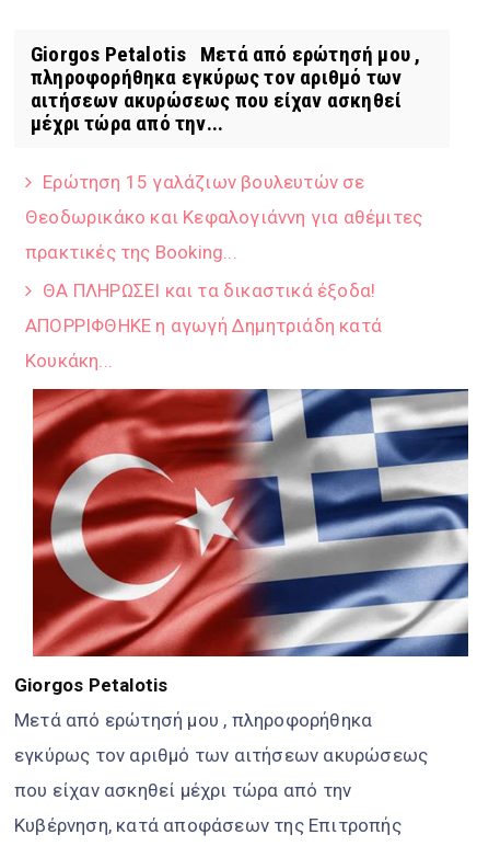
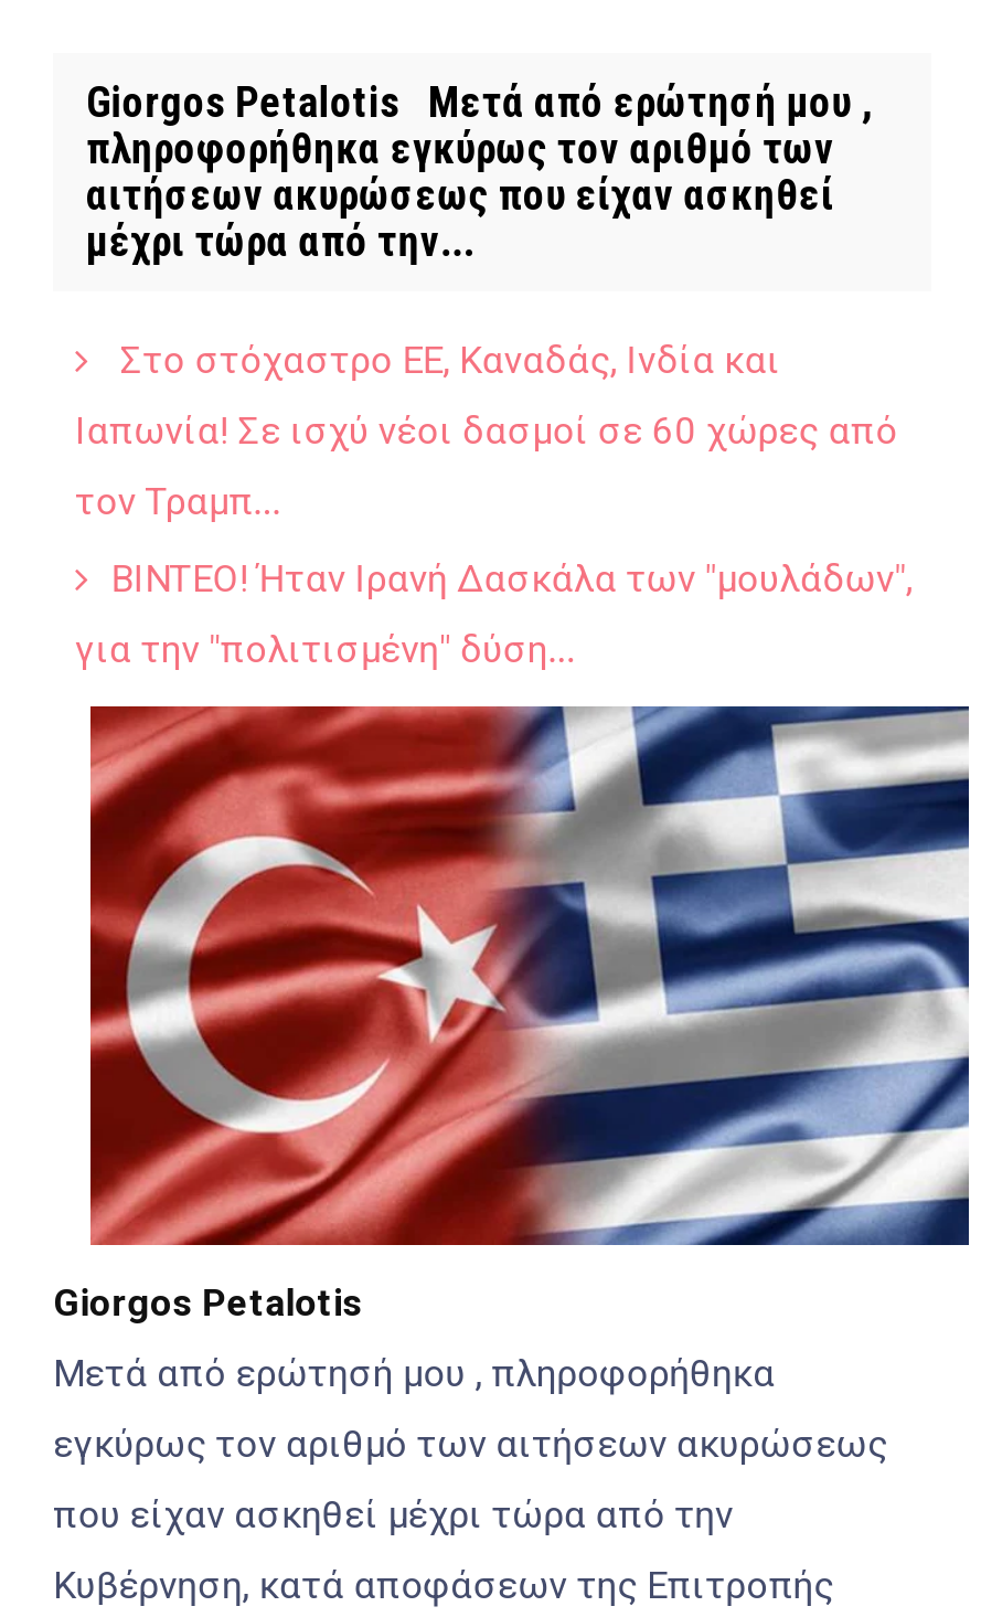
[25,171,423,371] Ερώτηση 15 γαλάζιων βουλευτών σε | Θεοδωρικάκο και Κεφαλογιάννη για αθέμιτες | πρακτικές της Booking... | ΘΑ ΠΛΗΡΩΣΕΙ και τα δικαστικά έξοδα! | ΑΠΟΡΡΙΦΘΗΚΕ η αγωγή Δημητριάδη κατά | Κουκάκη... -> [75,337,913,671] Στο στόχαστρο ΕΕ, Καναδάς, Ινδία και | Ιαπωνία! Σε ισχύ νέοι δασμοί σε 60 χώρες από | τον Τραμπ... | ΒΙΝΤΕΟ! Ήταν Ιρανή Δασκάλα των "μουλάδων", | για την "πολιτισμένη" δύση...

